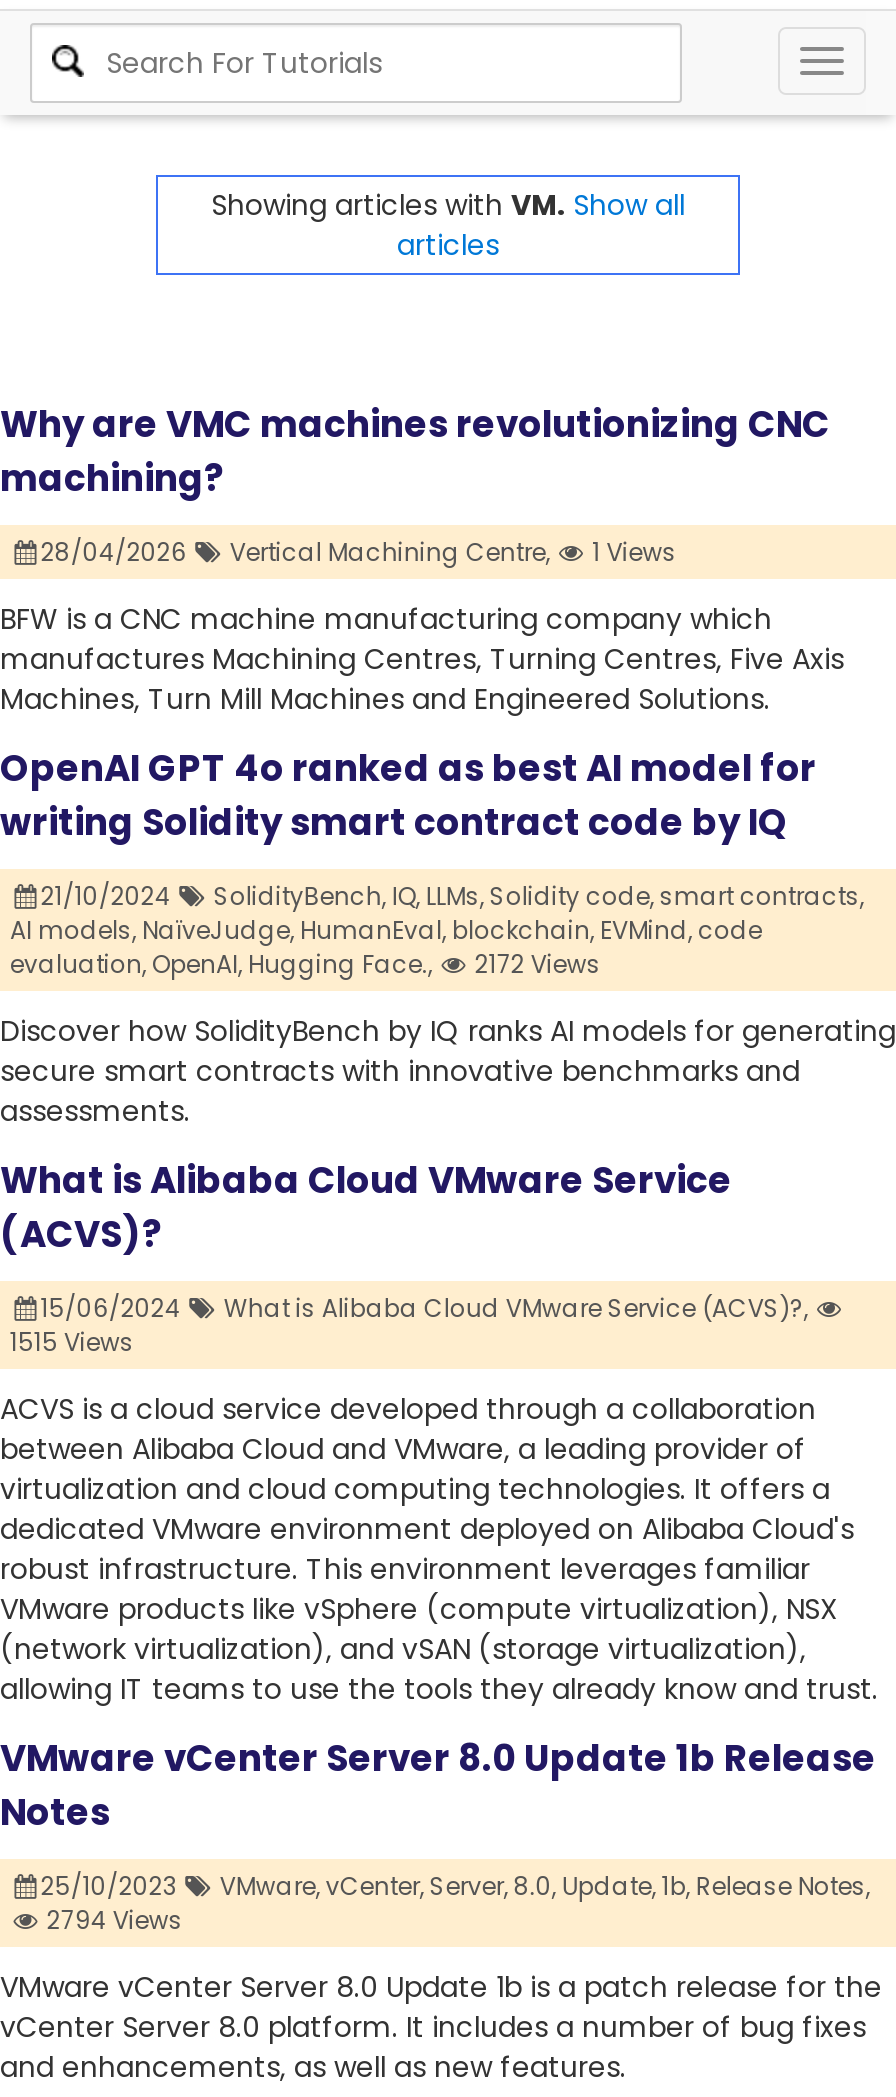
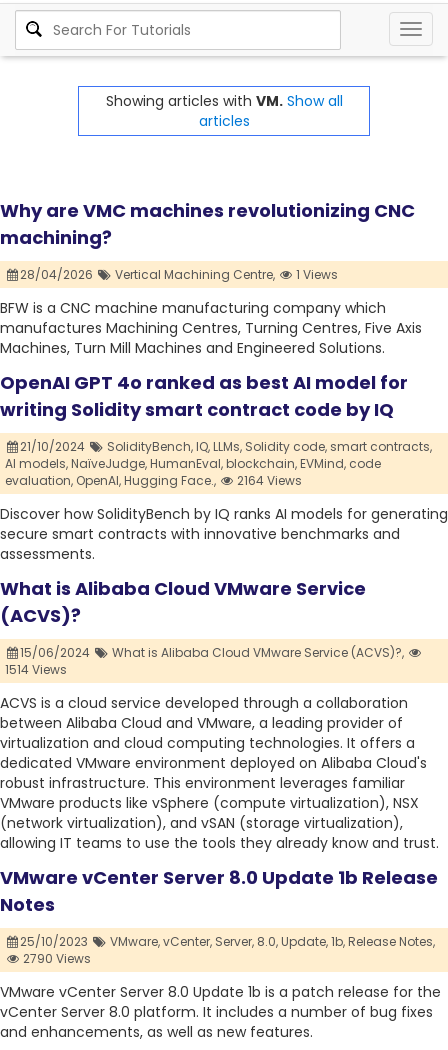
[10,948,601,982] evaluation, OpenAI, Hugging Face., 2172 Views -> [5,472,302,489] evaluation, OpenAI, Hugging Face., 2164 Views
[10,1326,134,1360] 1515 Views -> [5,661,67,678] 1514 Views
[41,1904,183,1938] 2794 Views -> [20,950,91,967] 2790 Views

